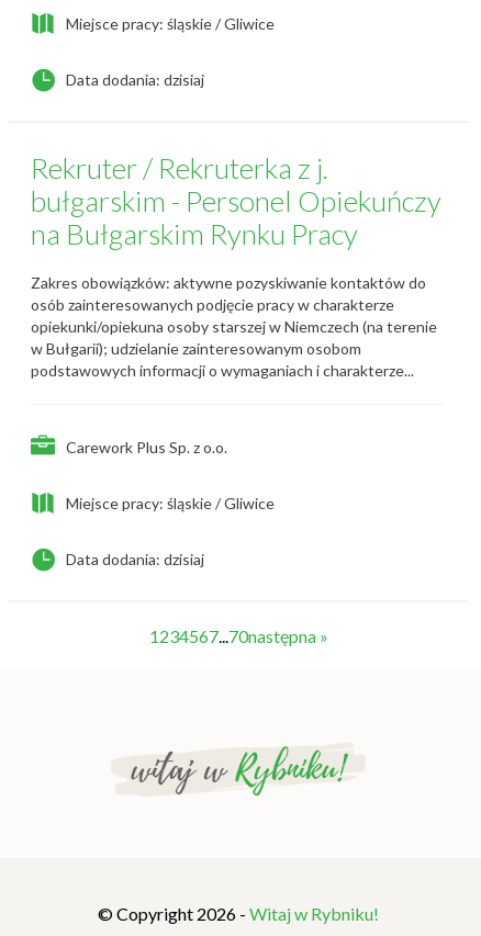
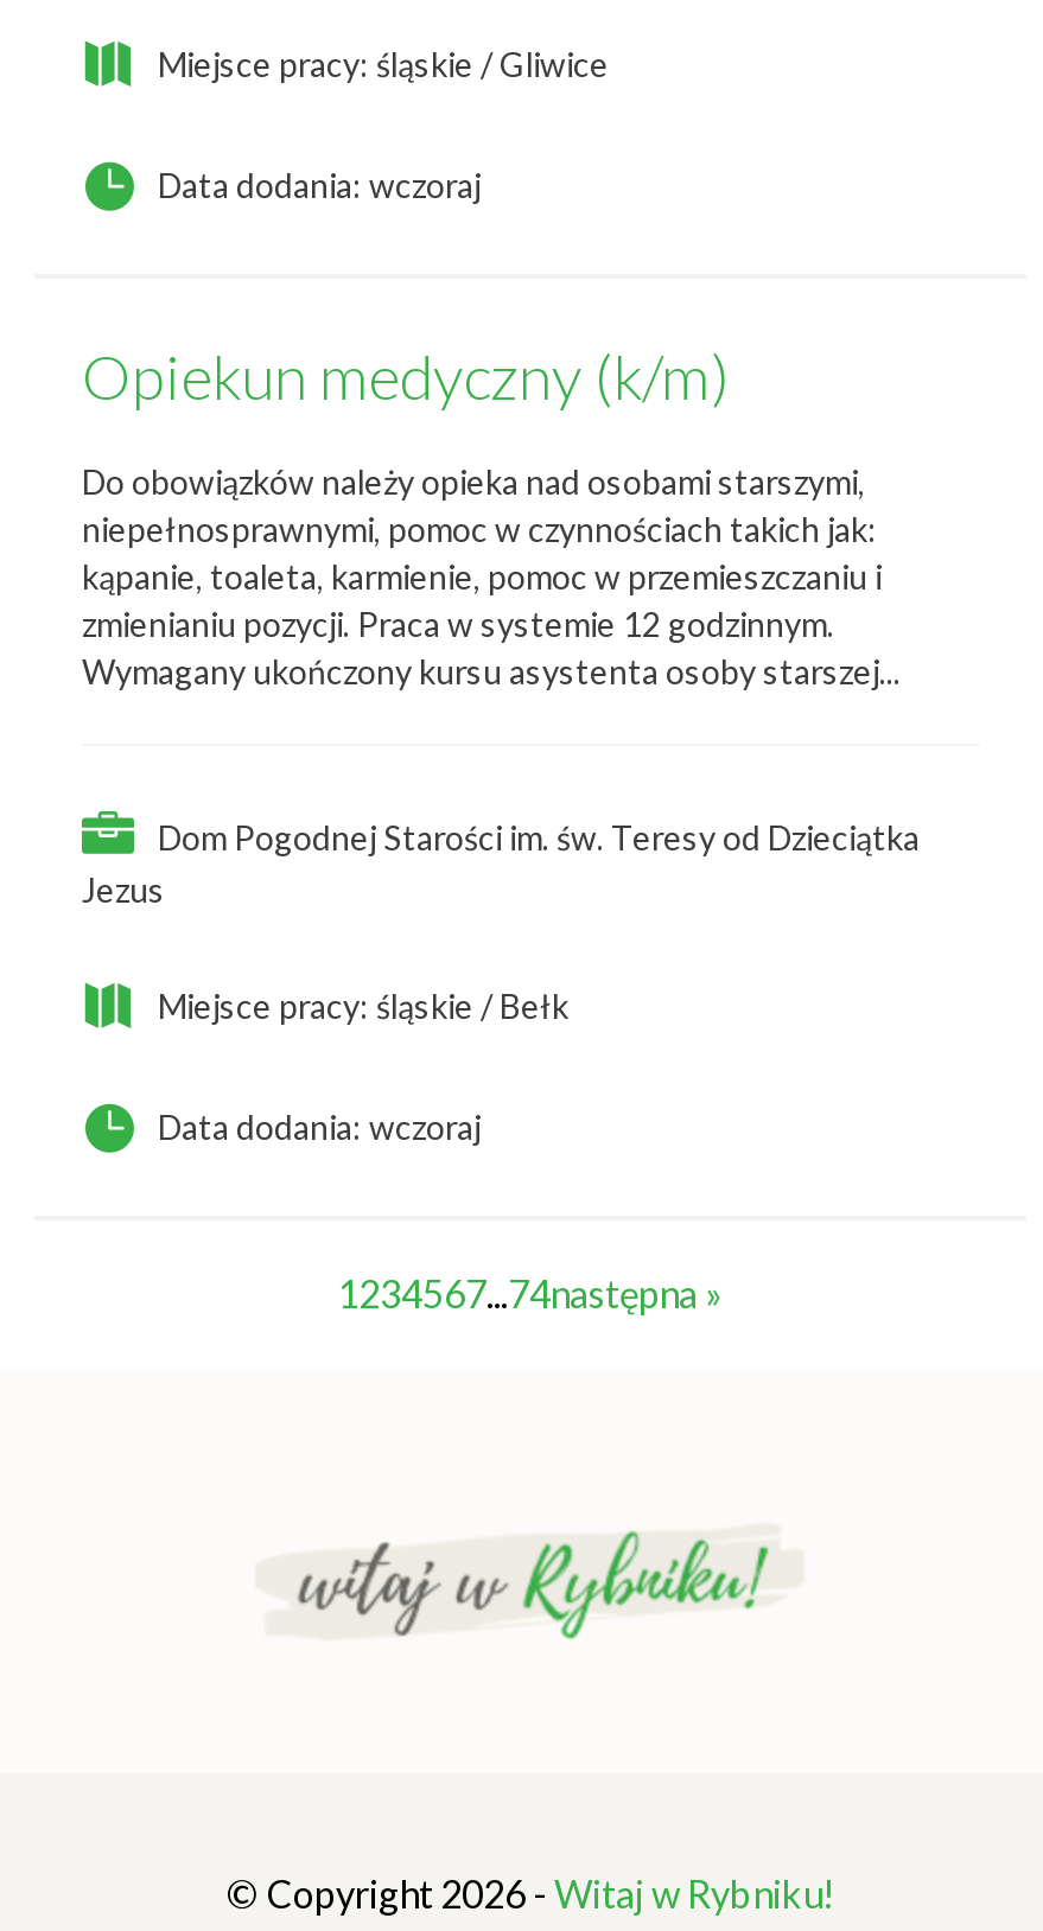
[66,70,204,89] Data dodania: dzisiaj -> [158,165,481,205] Data dodania: wczoraj
[31,150,441,251] Rekruter / Rekruterka z j. | bułgarskim - Personel Opiekuńczy | na Bułgarskim Rynku Pracy -> [82,338,730,414] Opiekun medyczny (k/m)
[31,273,437,380] Zakres obowiązków: aktywne pozyskiwanie kontaktów do | osób zainteresowanych podjęcie pracy w charakterze | opiekunki/opiekuna osoby starszej w Niemczech (na terenie | w Bułgarii); udzielanie zainteresowanym osobom | podstawowych informacji o wymaganiach i charakterze... -> [82,461,901,692] Do obowiązków należy opieka nad osobami starszymi, | niepełnosprawnymi, pomoc w czynnościach takich jak: | kąpanie, toaleta, karmienie, pomoc w przemieszczaniu i | zmienianiu pozycji. Praca w systemie 12 godzinnym. | Wymagany ukończony kursu asystenta osoby starszej...
[66,438,227,456] Carework Plus Sp. z o.o. -> [82,817,920,910] Dom Pogodnej Starości im. św. Teresy od Dzieciątka | Jezus
[66,494,275,512] Miejsce pracy: śląskie / Gliwice -> [158,986,568,1026] Miejsce pracy: śląskie / Bełk
[66,550,204,568] Data dodania: dzisiaj -> [158,1107,481,1147] Data dodania: wczoraj
[149,625,328,646] 1 234567...70następna » -> [337,1270,724,1315] 1 234567...74następna »

